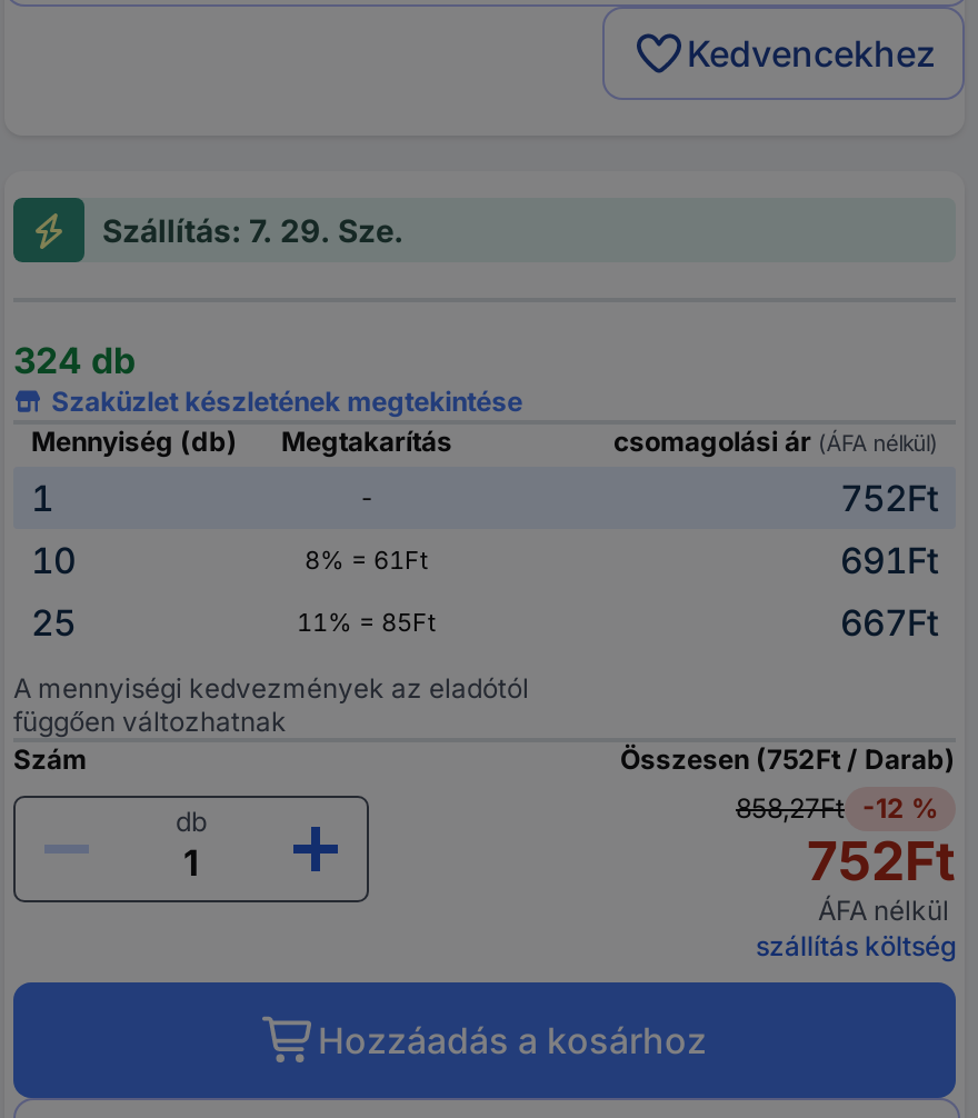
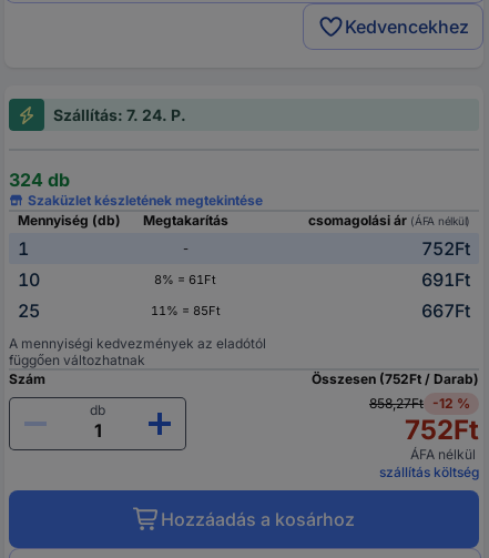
[102,211,405,249] Szállítás: 7. 29. Sze. -> [53,105,186,124] Szállítás: 7. 24. P.

